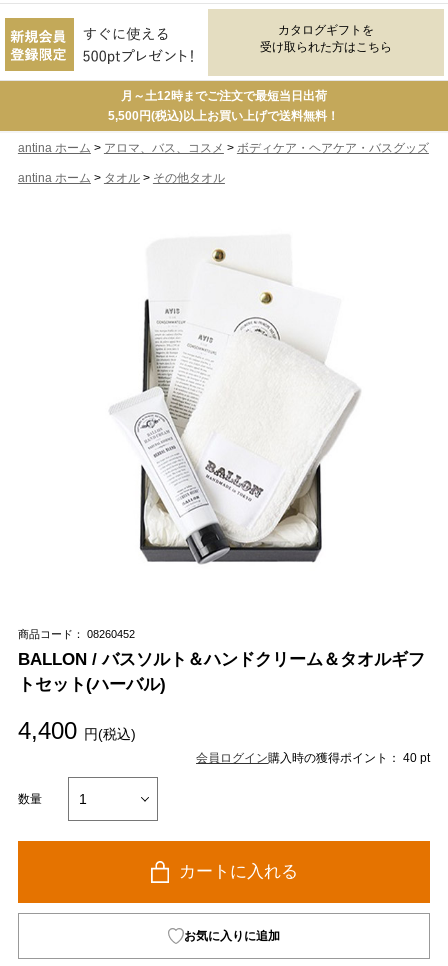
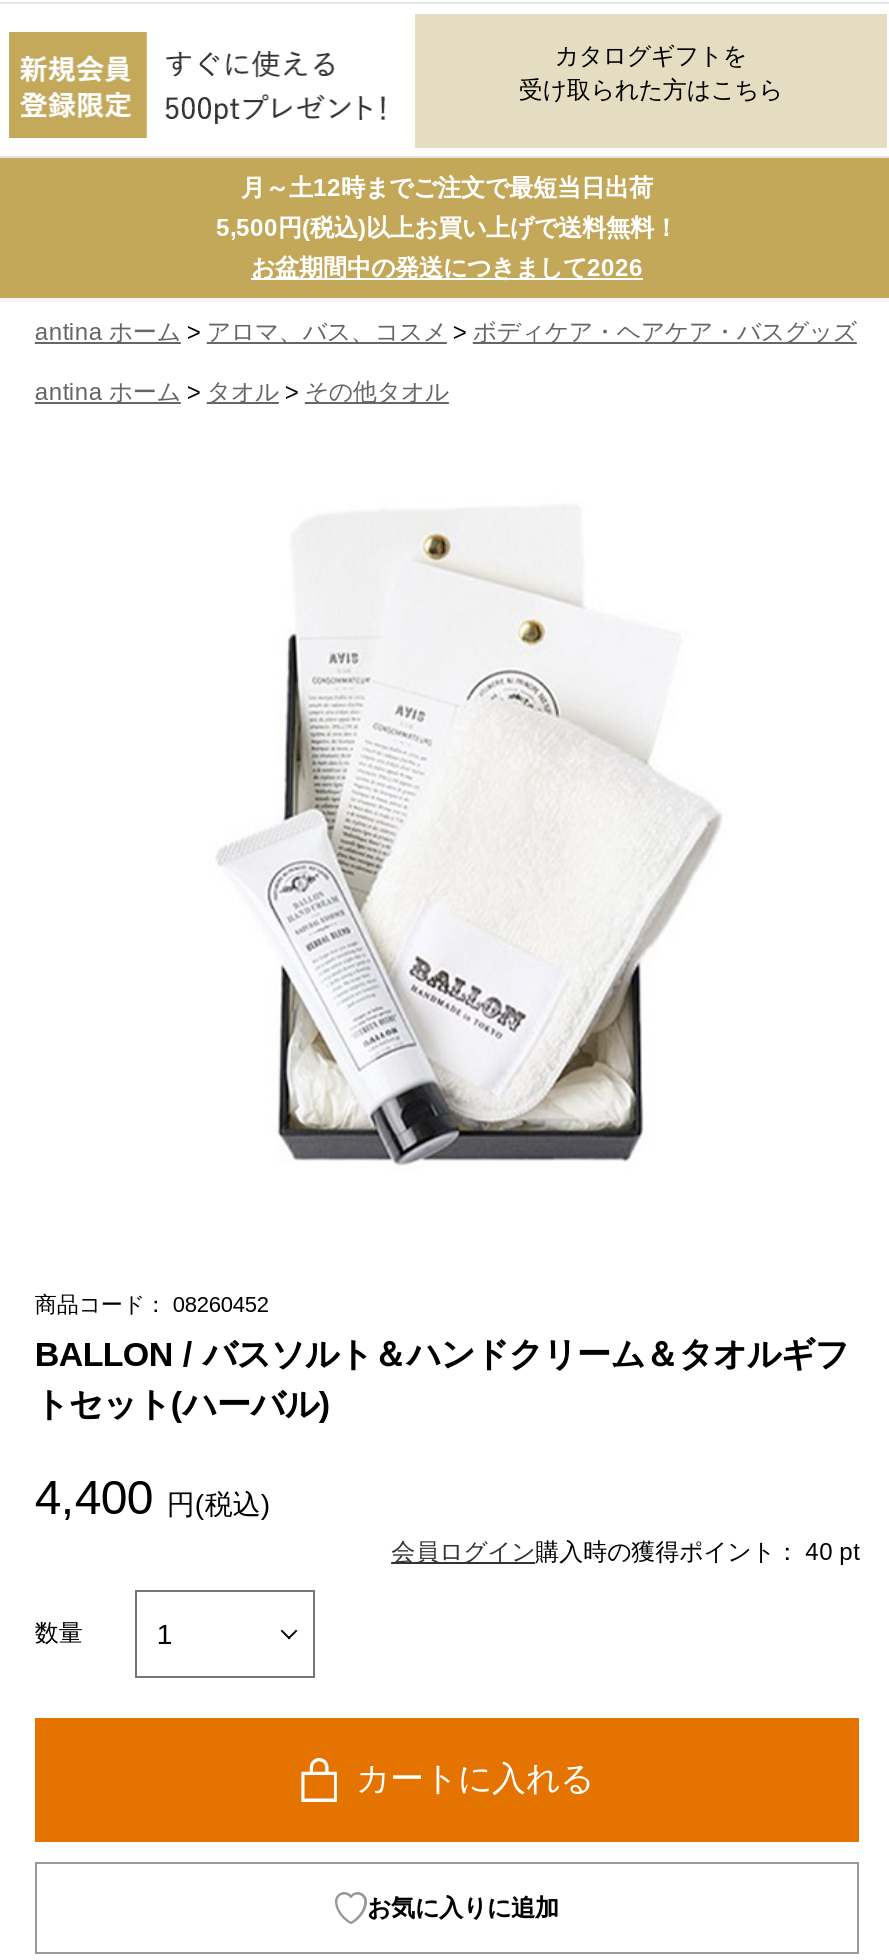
none -> [251,254,643,282] お盆期間中の発送につきまして2026

